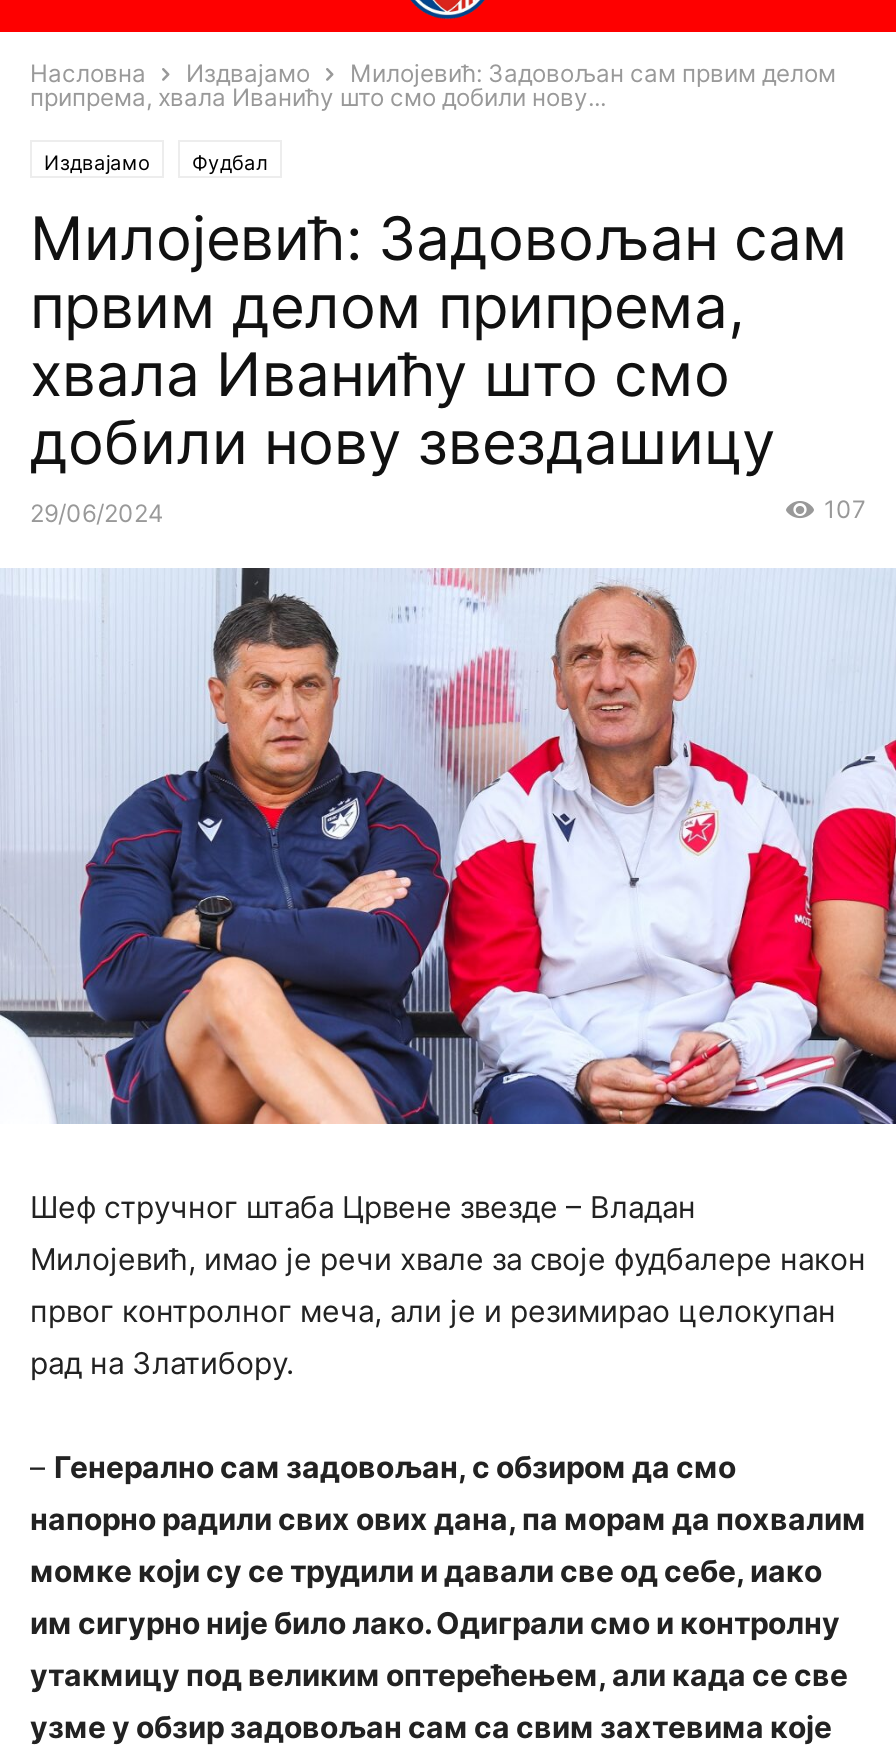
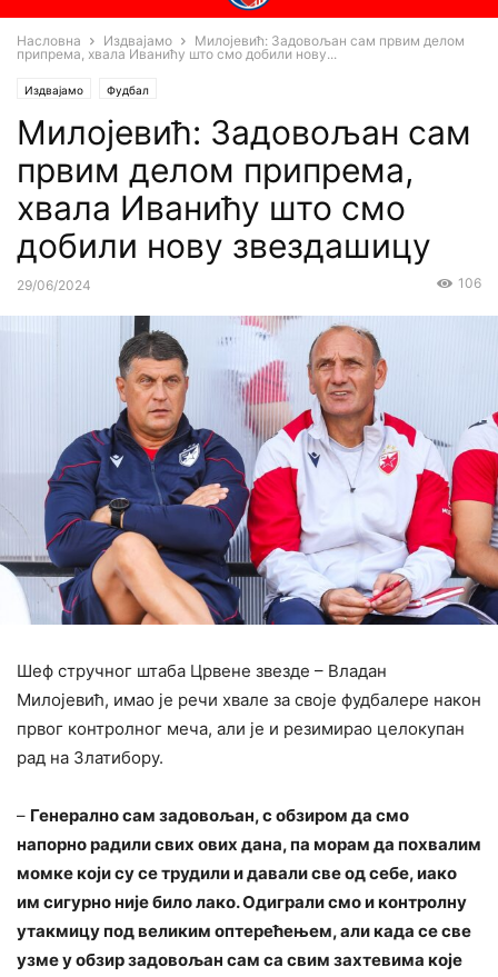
[824,494,866,524] 107 -> [458,275,481,291] 106

